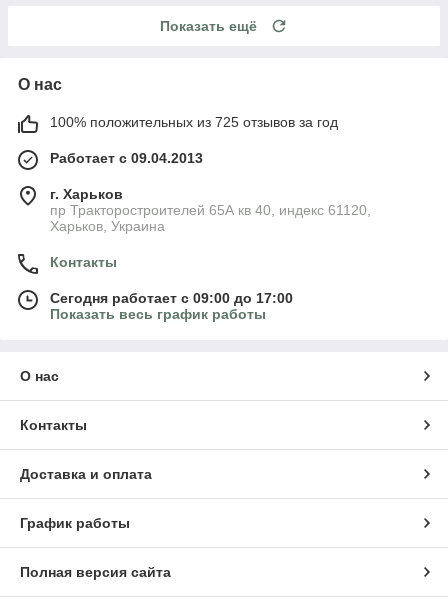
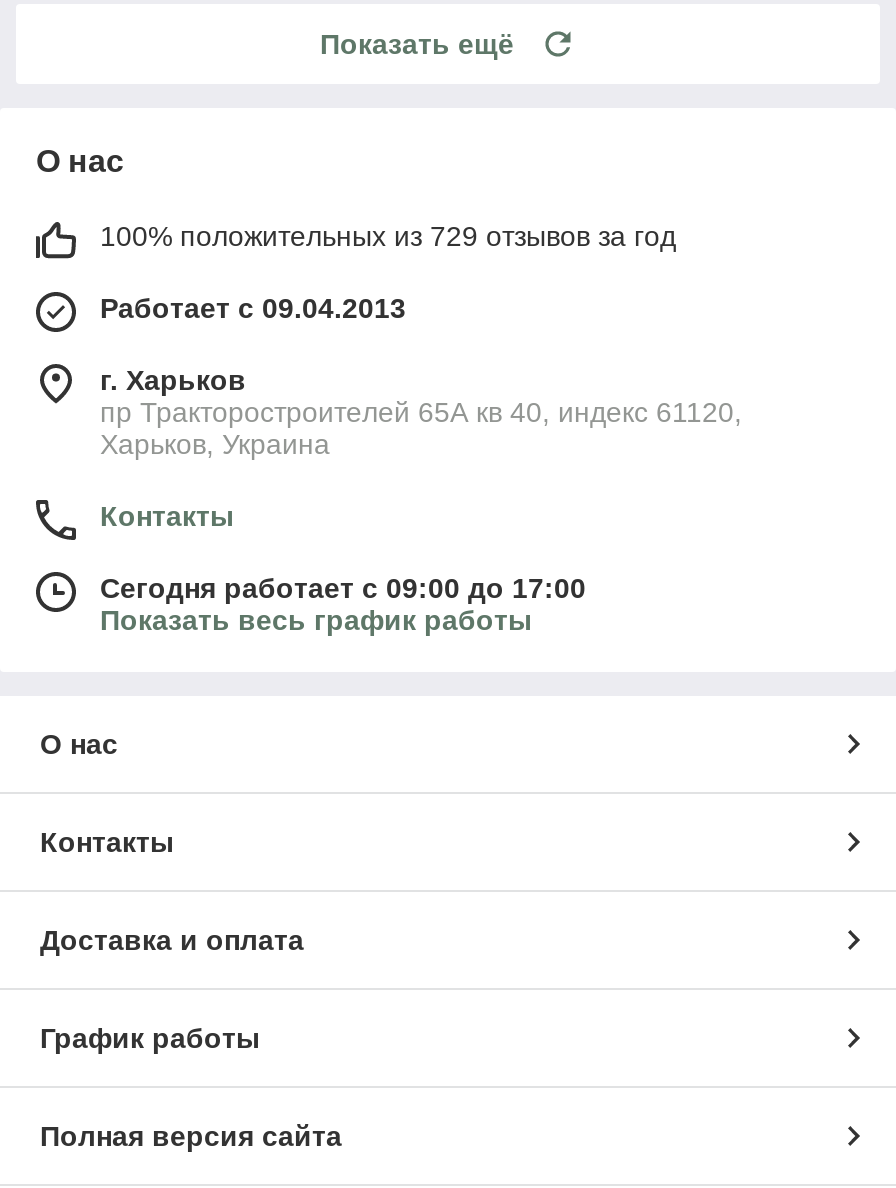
[50,114,338,130] 100% положительных из 725 отзывов за год -> [100,220,676,252] 100% положительных из 729 отзывов за год

